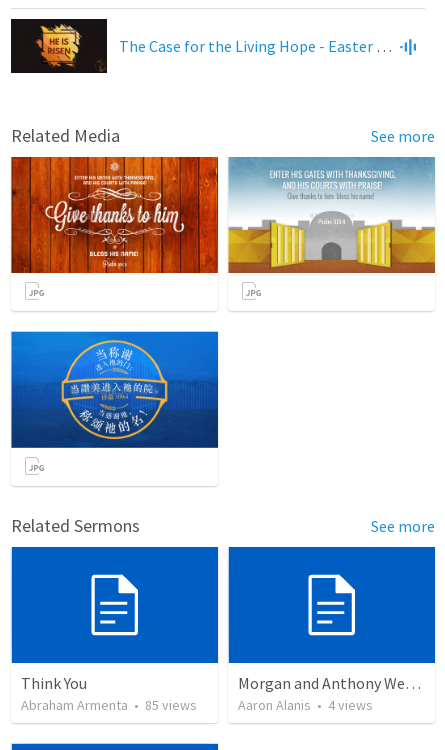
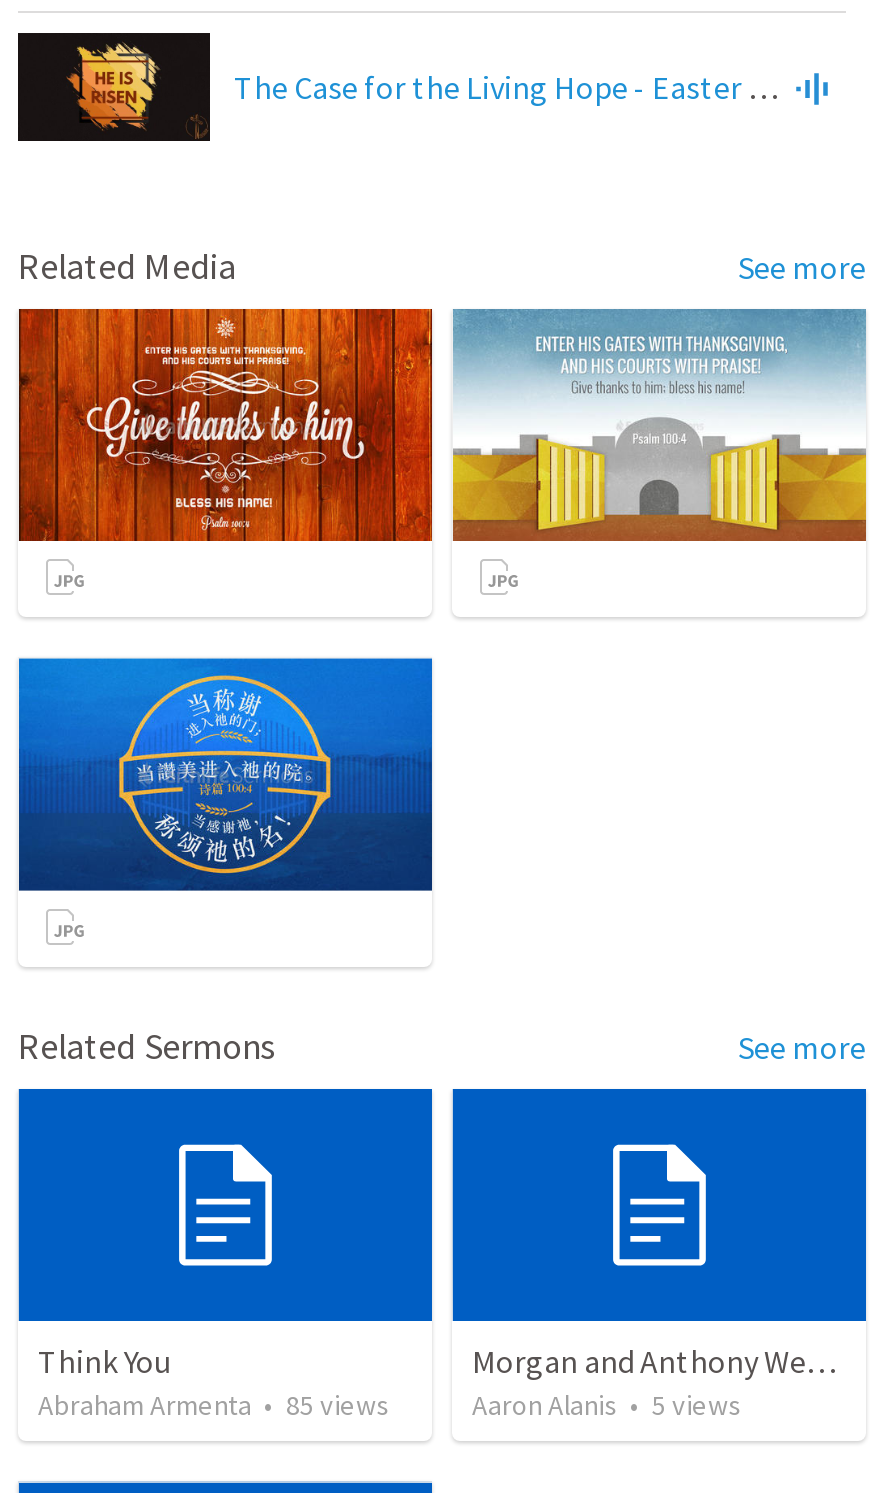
[238,696,373,714] Aaron Alanis • 4 views -> [472,1388,742,1424] Aaron Alanis • 5 views

